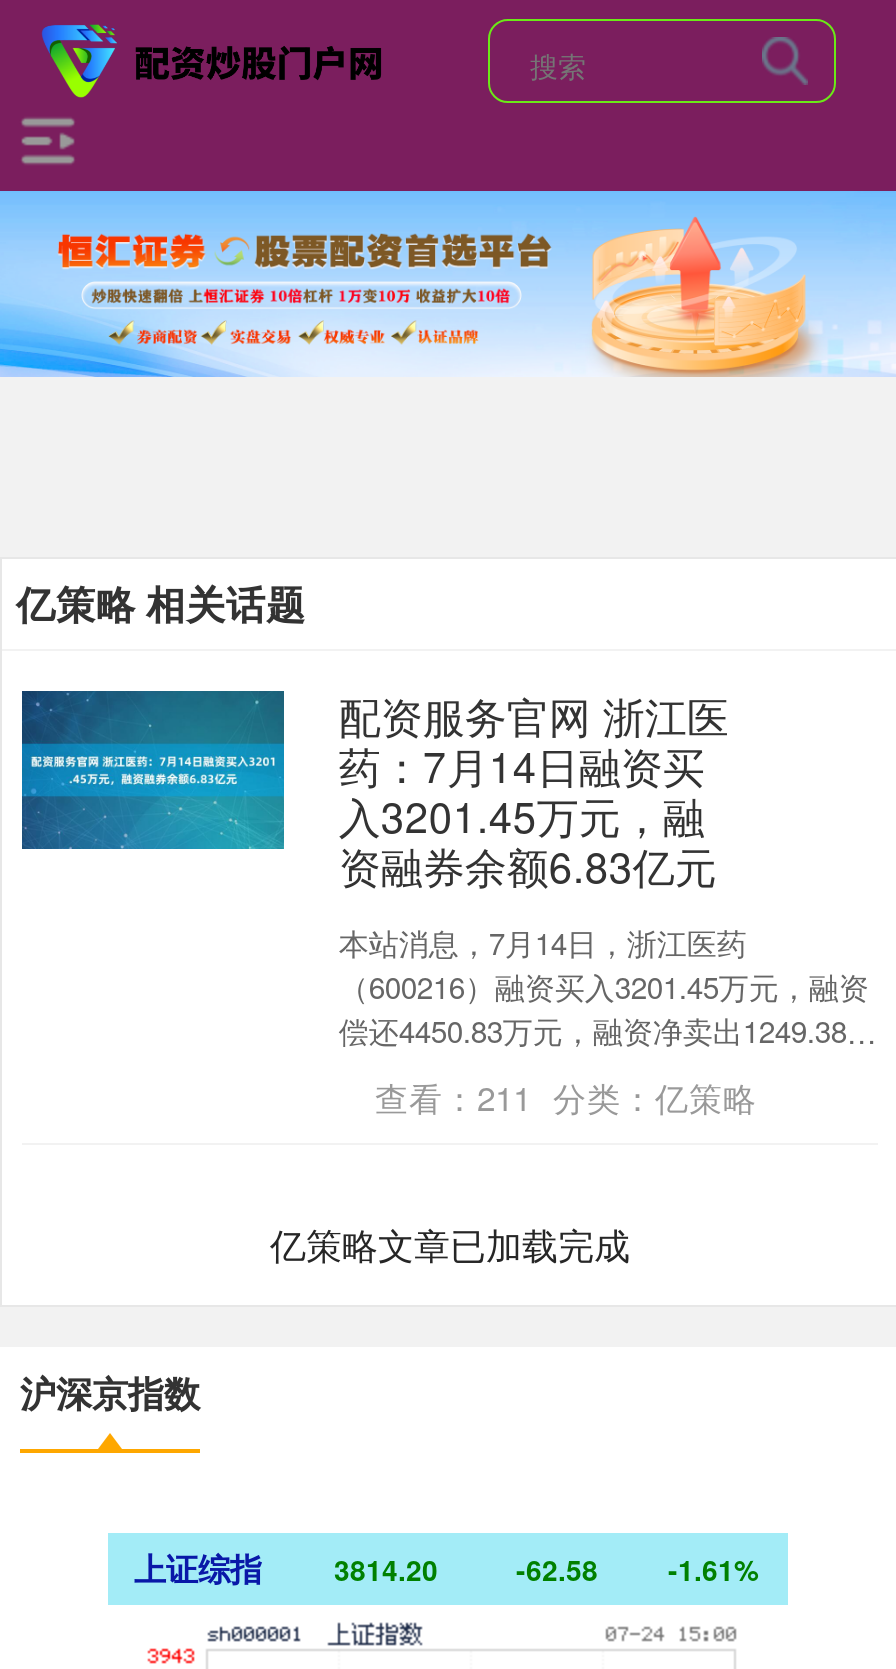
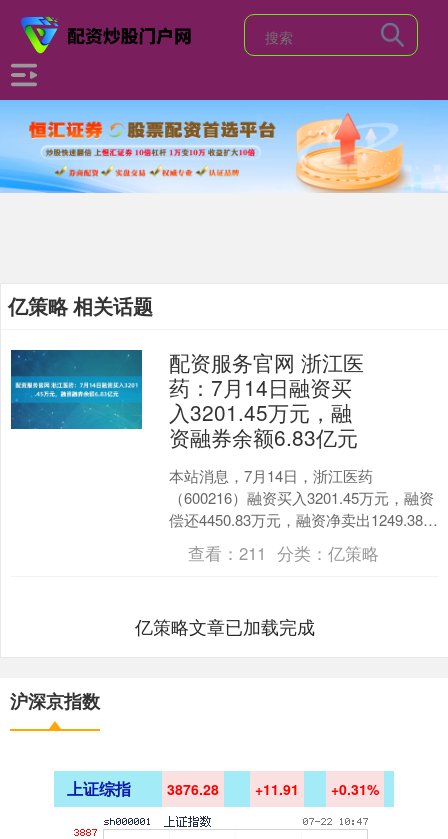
[334,1550,438,1590] 3814.20 -> [167,779,219,799] 3876.28
[516,1550,598,1590] -62.58 -> [255,779,299,799] +11.91
[668,1550,758,1590] -1.61% -> [331,779,379,799] +0.31%

